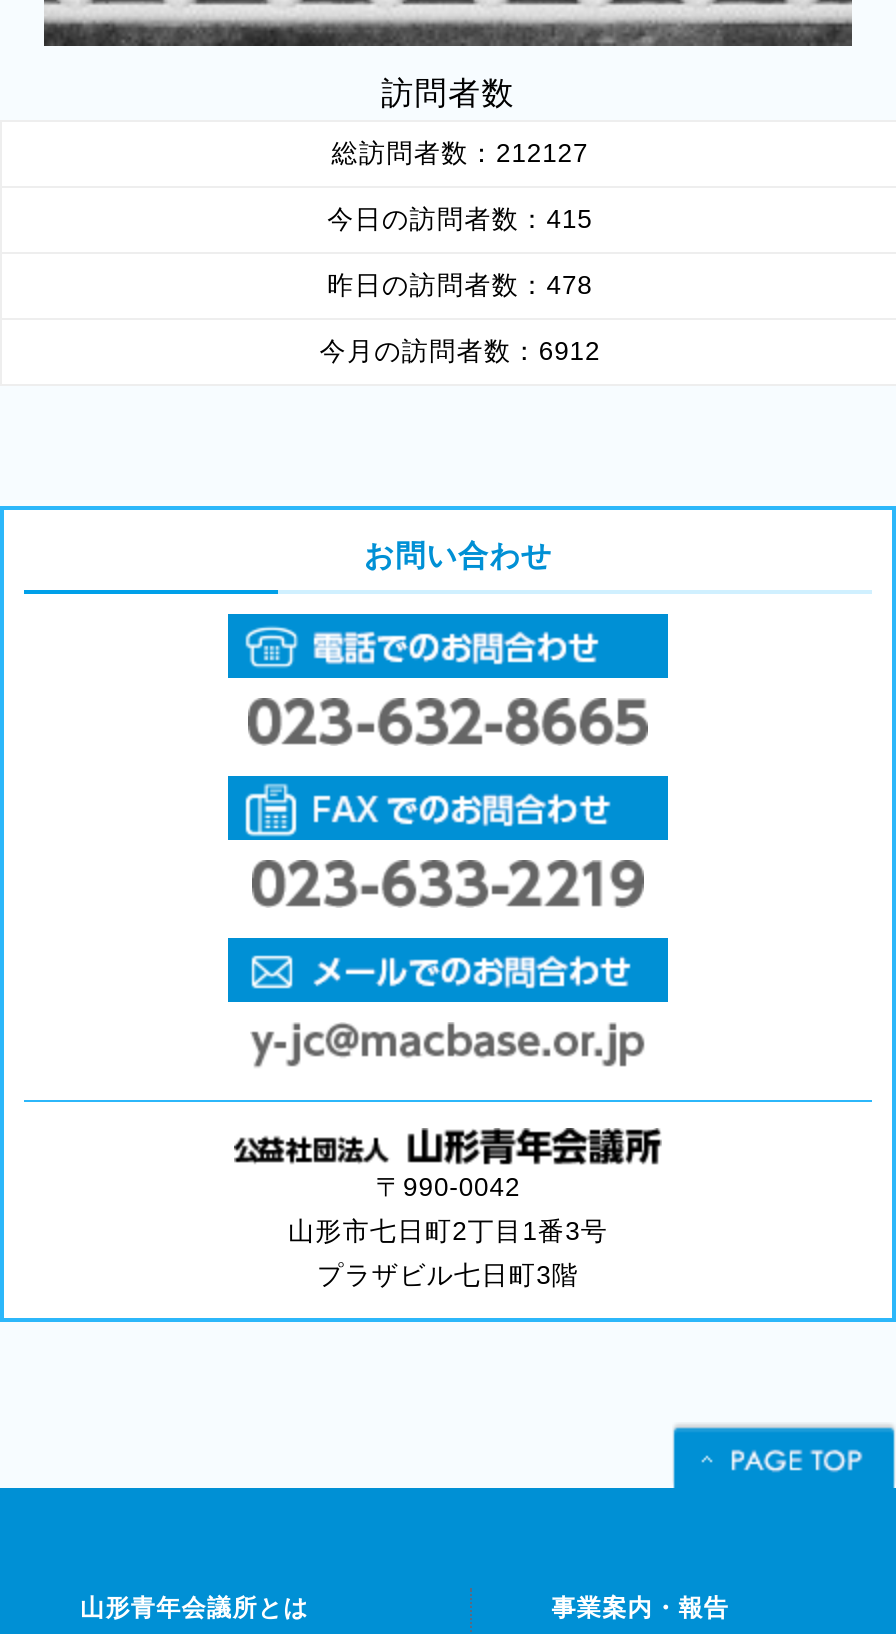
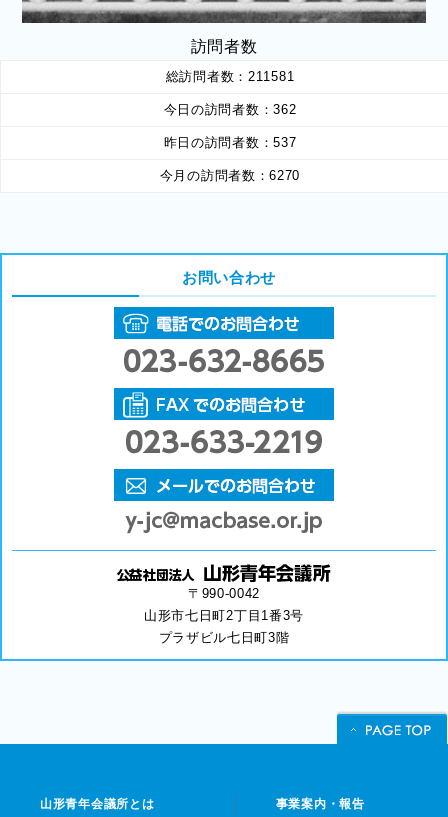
[332,138,588,168] 総訪問者数：212127 -> [166,69,294,84] 総訪問者数：211581
[327,204,593,234] 今日の訪問者数：415 -> [164,102,296,117] 今日の訪問者数：362
[327,270,593,300] 昨日の訪問者数：478 -> [164,135,296,150] 昨日の訪問者数：537
[320,336,600,366] 今月の訪問者数：6912 -> [160,168,300,183] 今月の訪問者数：6270

